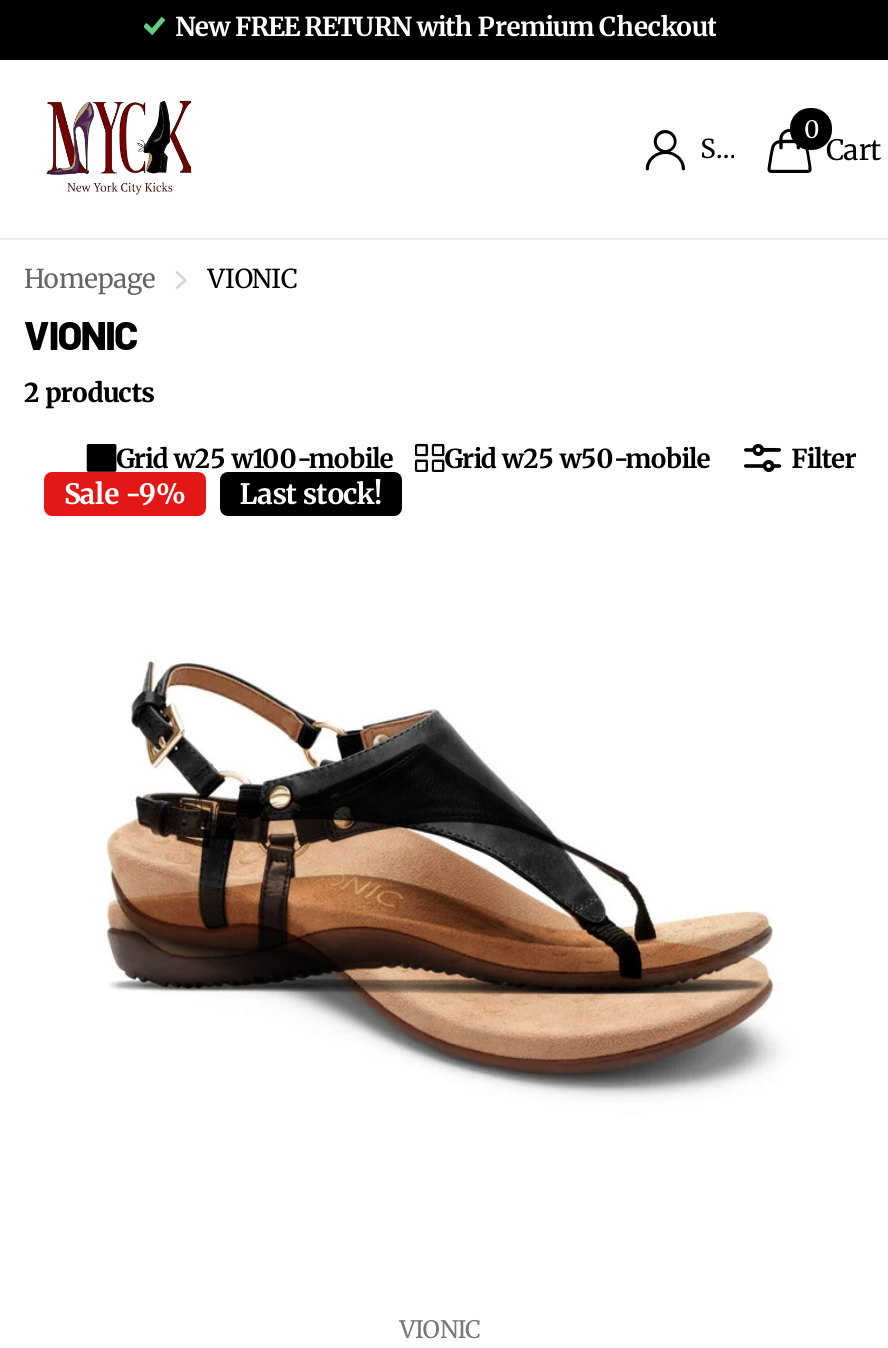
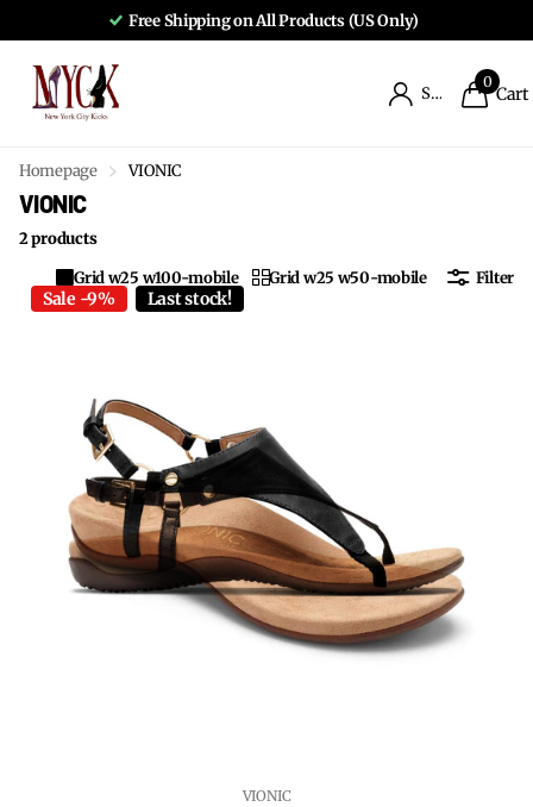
[175,9,717,43] New FREE RETURN with Premium Checkout -> [125,10,415,30] Free Shipping on All Products (US Only)

